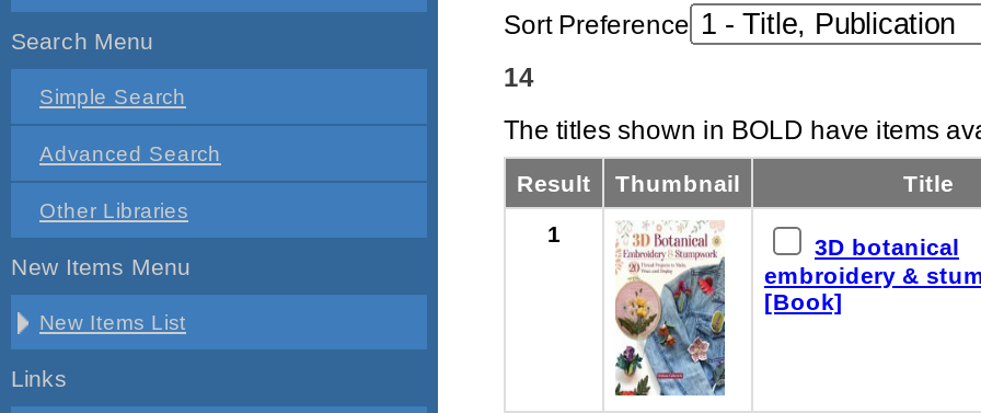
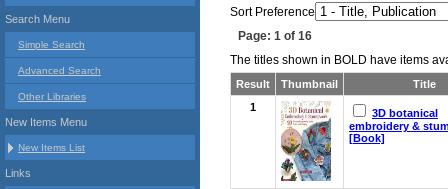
[504,62,534,93] 14 -> [238,29,312,43] Page: 1 of 16

